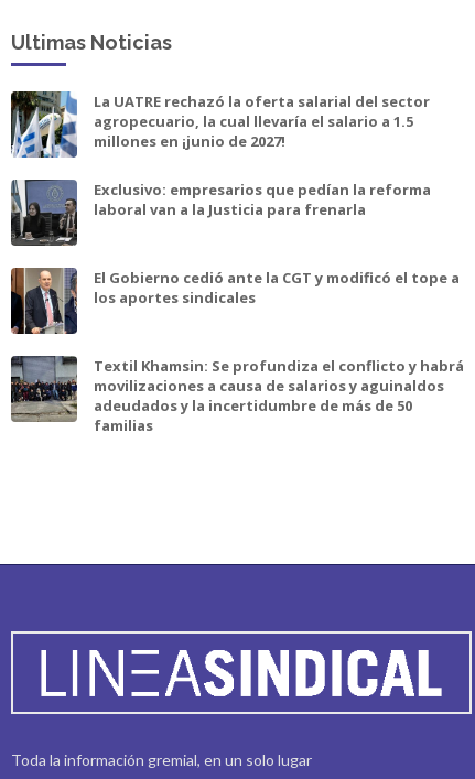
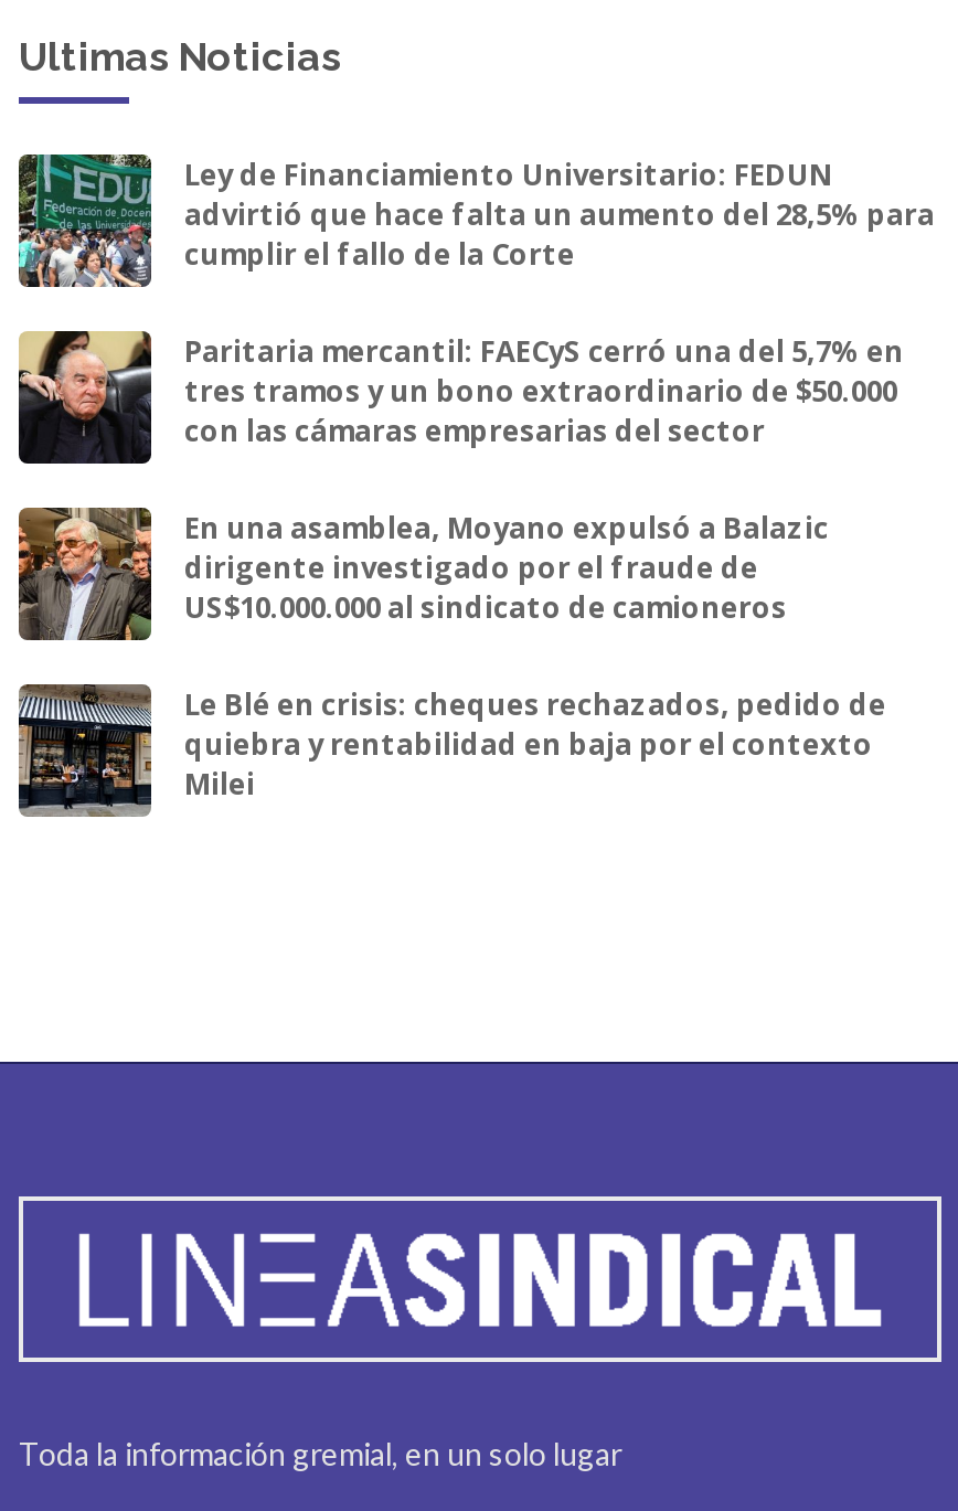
[11,90,430,159] [image] | La UATRE rechazó la oferta salarial del sector | agropecuario, la cual llevaría el salario a 1.5 | millones en ¡junio de 2027! -> [17,152,935,289] [image] | Ley de Financiamiento Universitario: FEDUN | advirtió que hace falta un aumento del 28,5% para | cumplir el fallo de la Corte
[10,178,431,247] [image] | Exclusivo: empresarios que pedían la reforma | laboral van a la Justicia para frenarla -> [19,329,904,466] [image] | Paritaria mercantil: FAECyS cerró una del 5,7% en | tres tramos y un bono extraordinario de $50.000 | con las cámaras empresarias del sector
[10,268,460,335] [image] | El Gobierno cedió ante la CGT y modificó el tope a | los aportes sindicales -> [17,506,829,640] [image] | En una asamblea, Moyano expulsó a Balazic | dirigente investigado por el fraude de | US$10.000.000 al sindicato de camioneros
[11,356,464,436] [image] | Textil Khamsin: Se profundiza el conflicto y habrá | movilizaciones a causa de salarios y aguinaldos | adeudados y la incertidumbre de más de 50 | familias -> [17,685,886,817] [image] | Le Blé en crisis: cheques rechazados, pedido de | quiebra y rentabilidad en baja por el contexto | Milei

